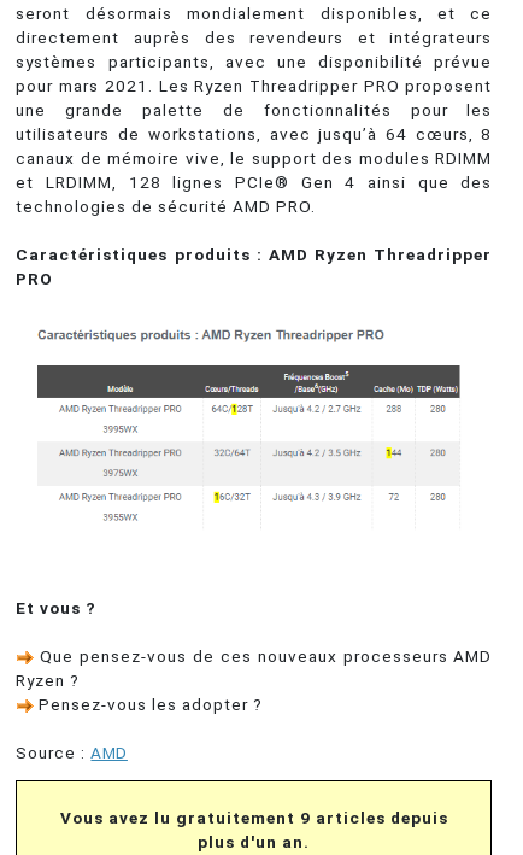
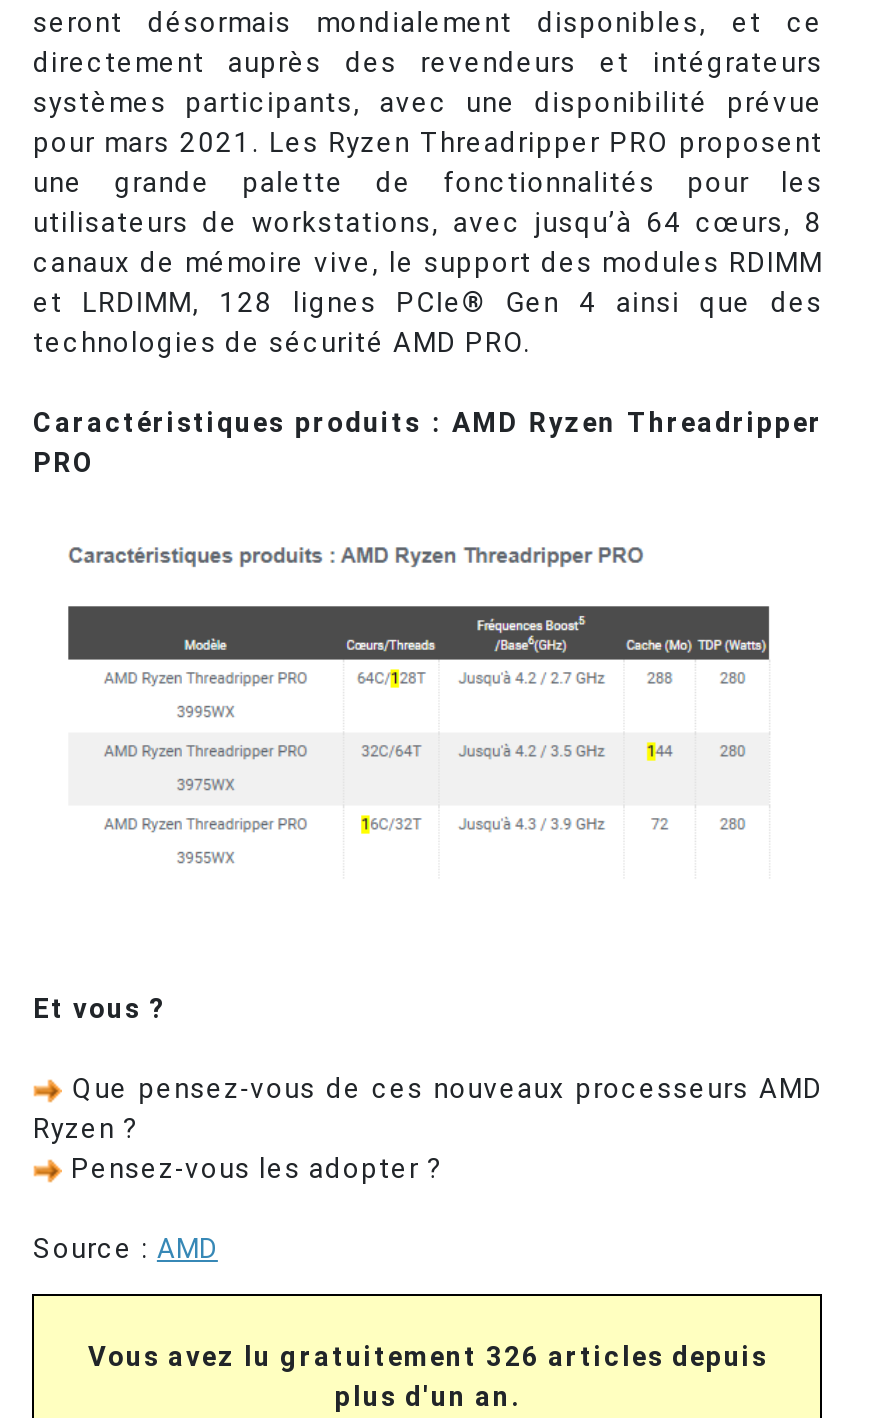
[60,808,448,828] Vous avez lu gratuitement 9 articles depuis -> [88,1341,768,1373] Vous avez lu gratuitement 326 articles depuis

